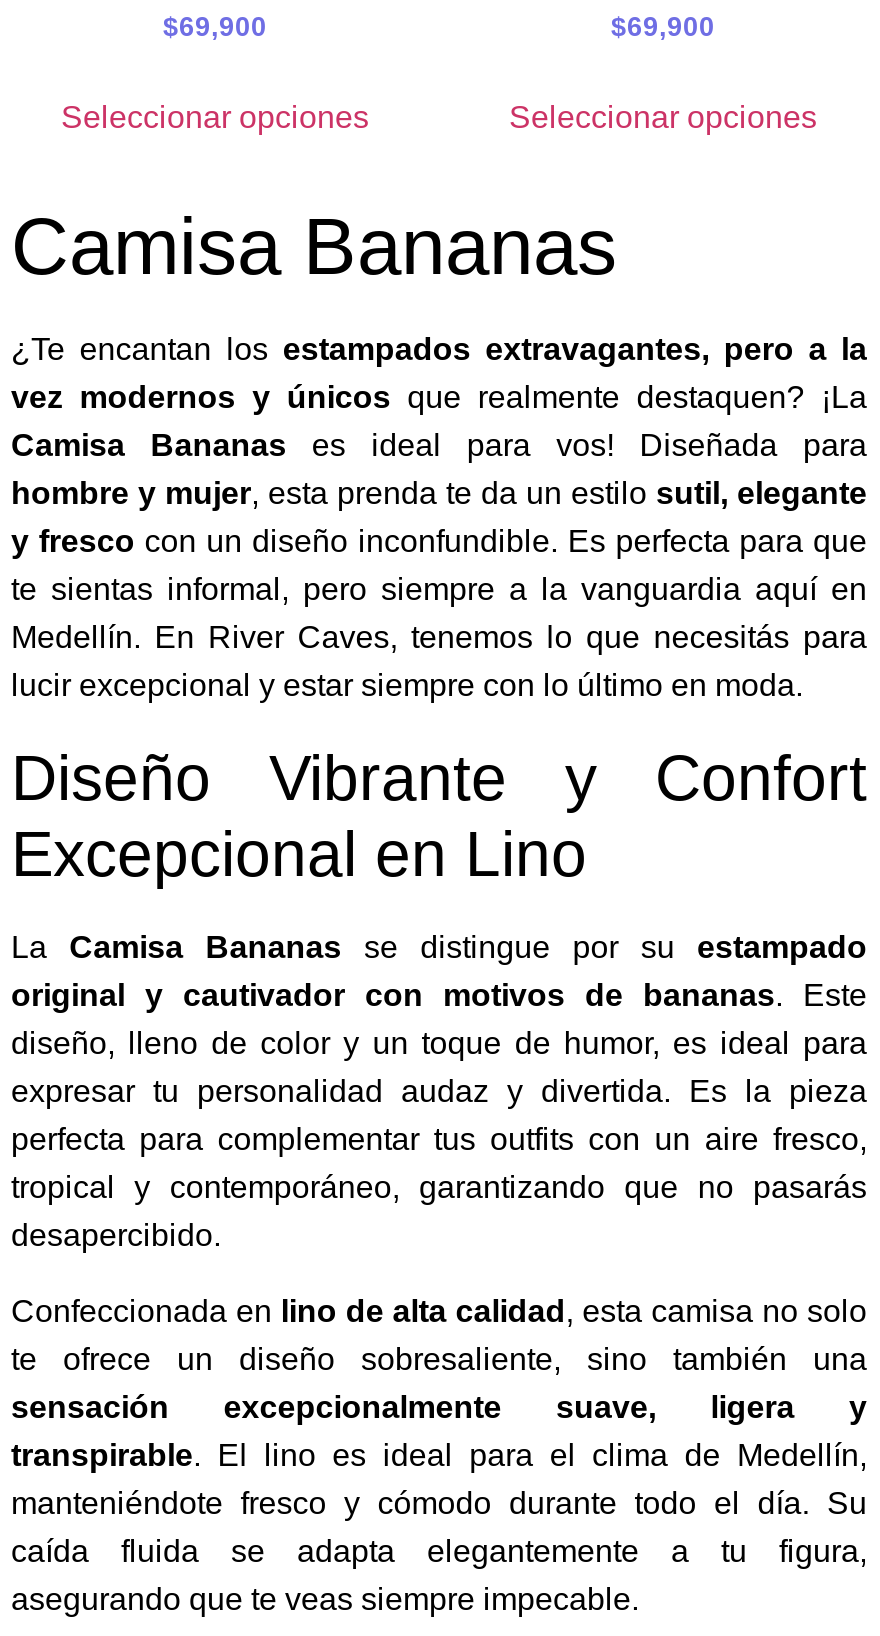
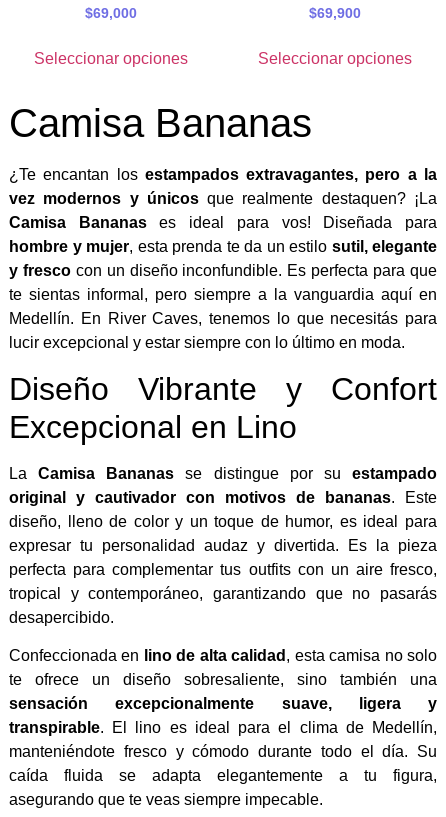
[163,13,267,43] $69,900 -> [85,6,137,21] $69,000

